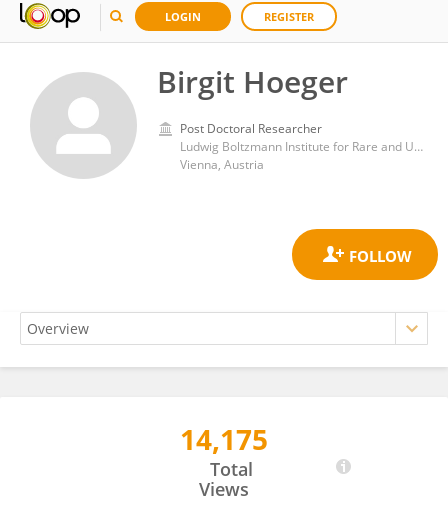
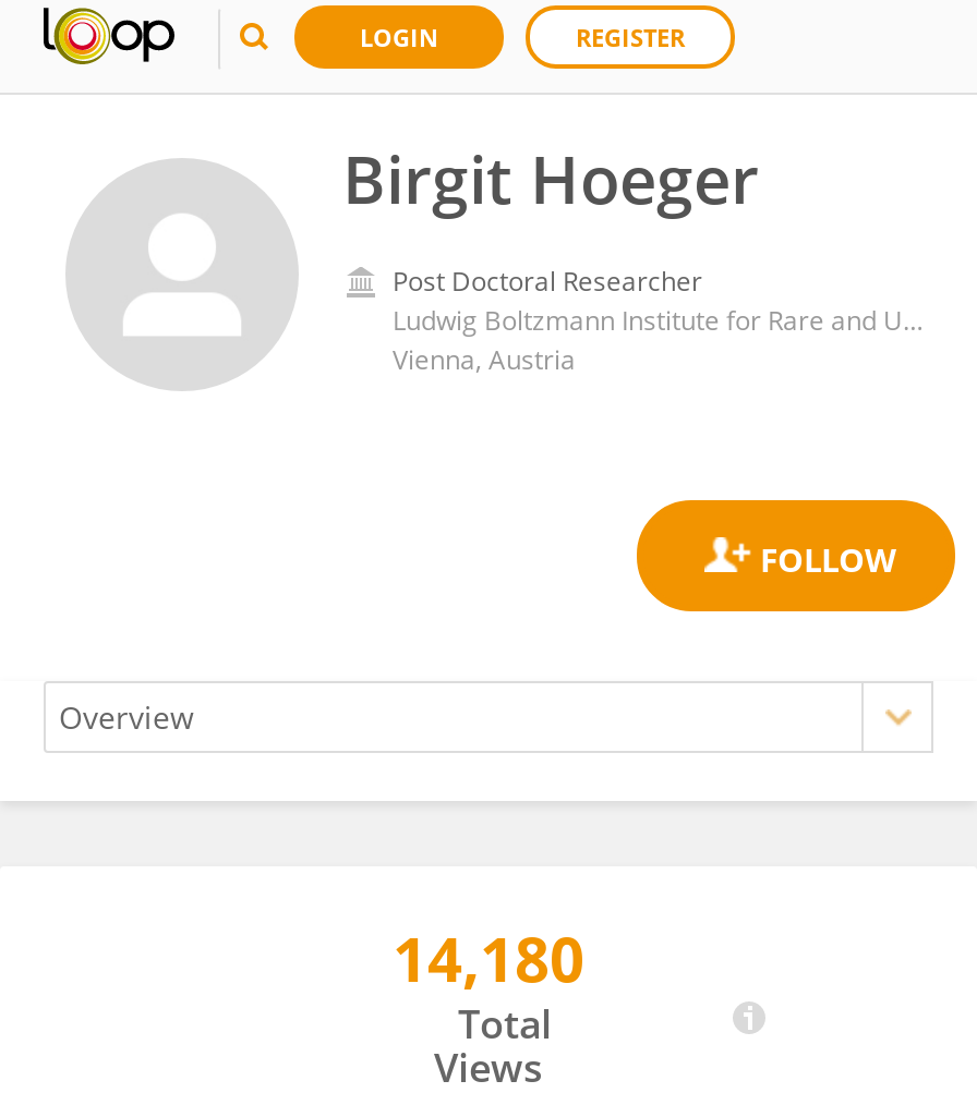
[180,420,268,458] 14,175 -> [393,916,584,999] 14,180

